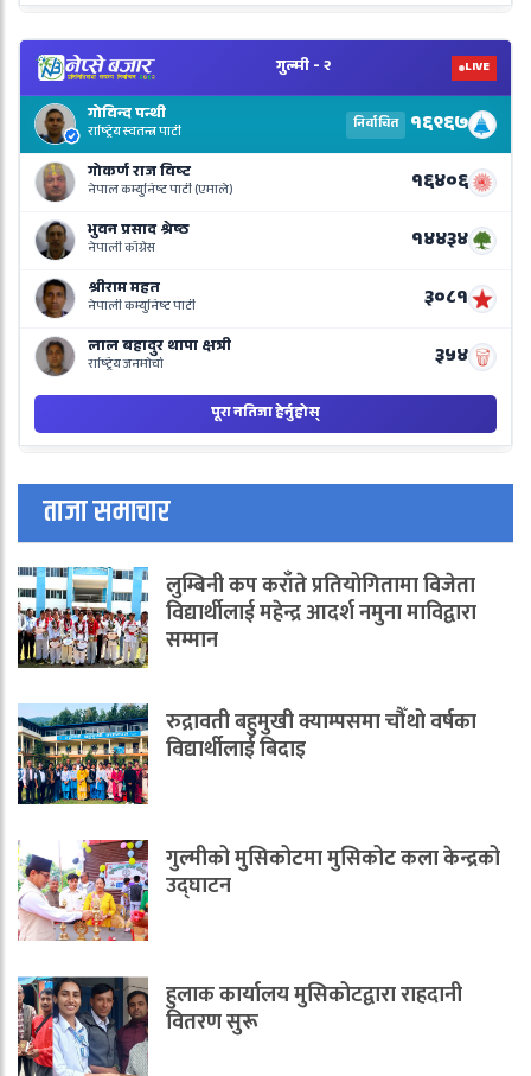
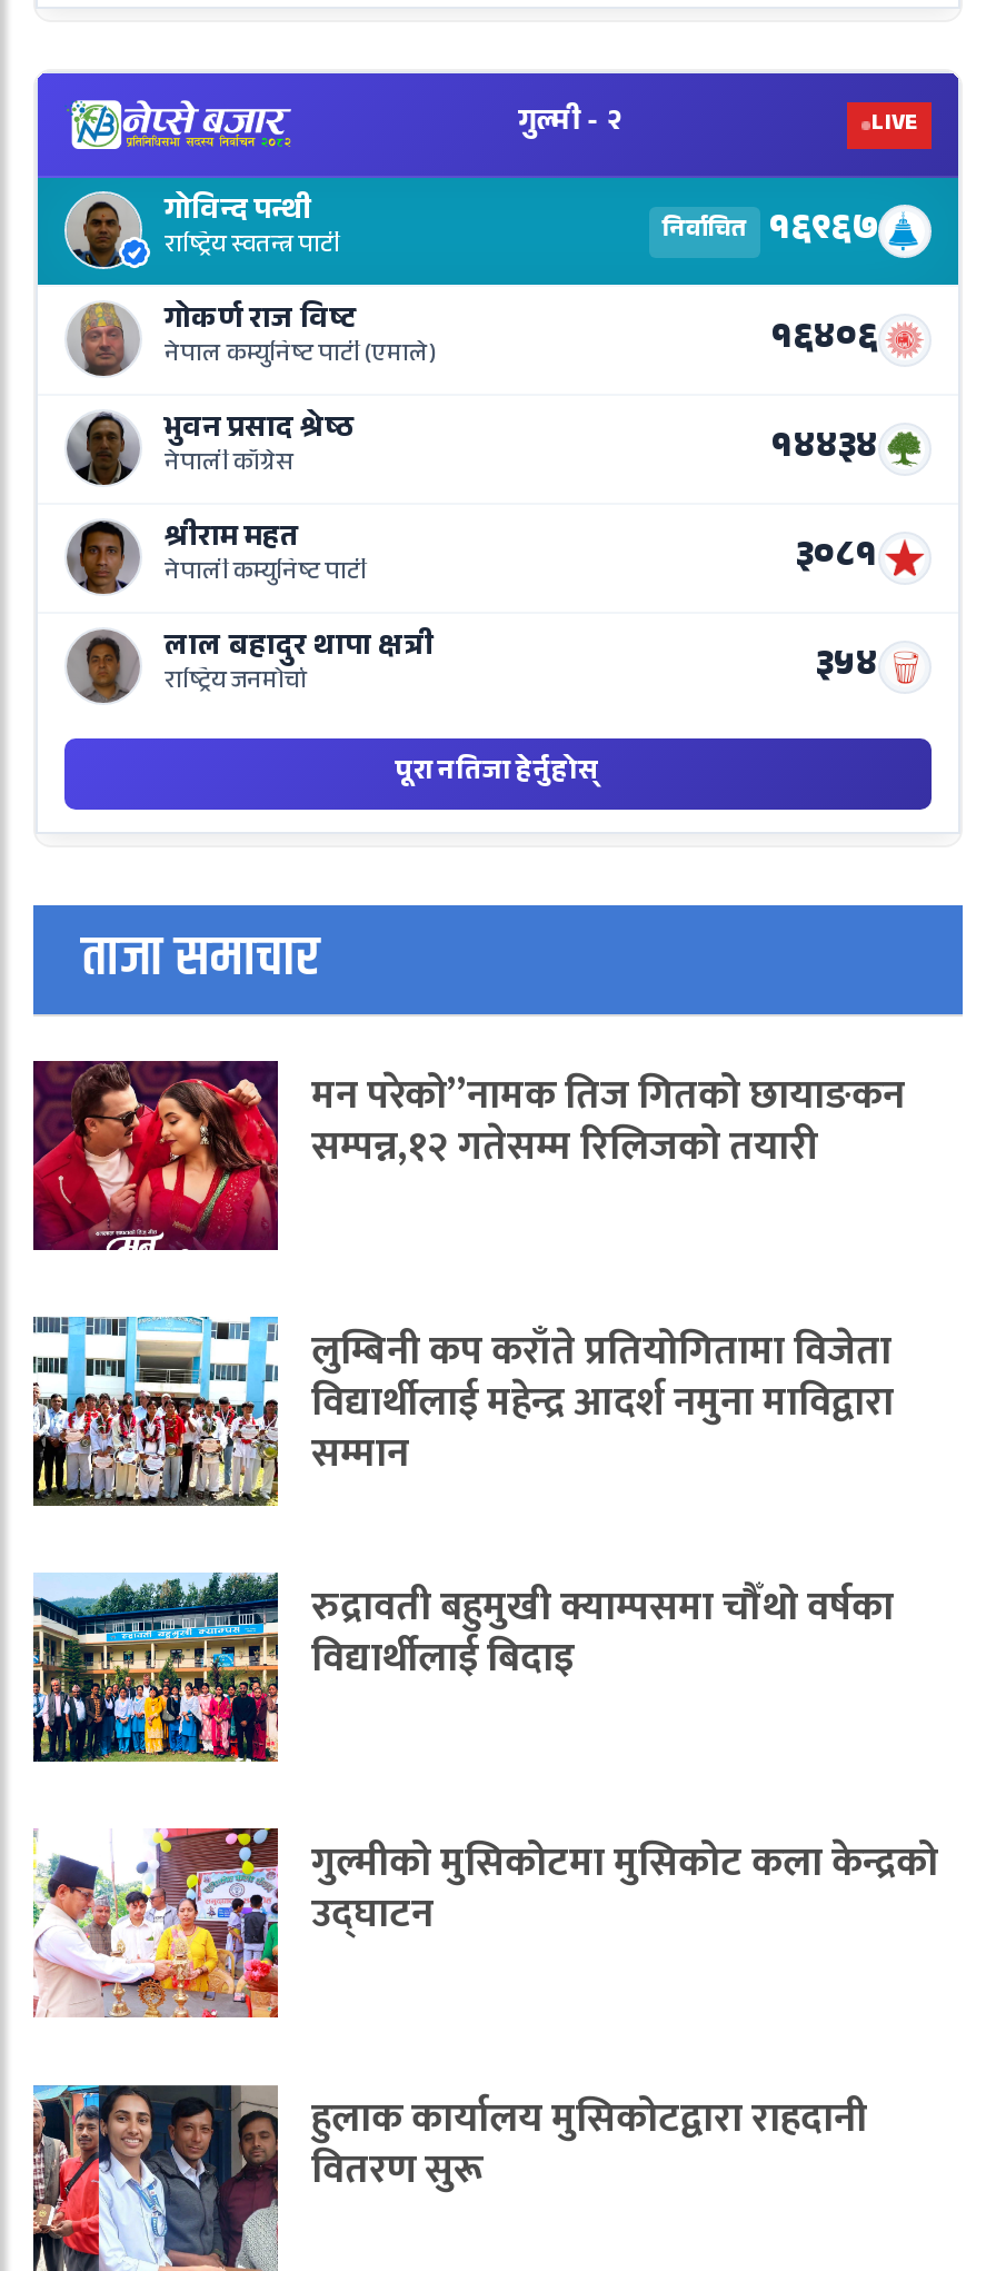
none -> [31,1059,905,1252] [image] | मन परेको”नामक तिज गितको छायाङकन | सम्पन्न,१२ गतेसम्म रिलिजको तयारी

